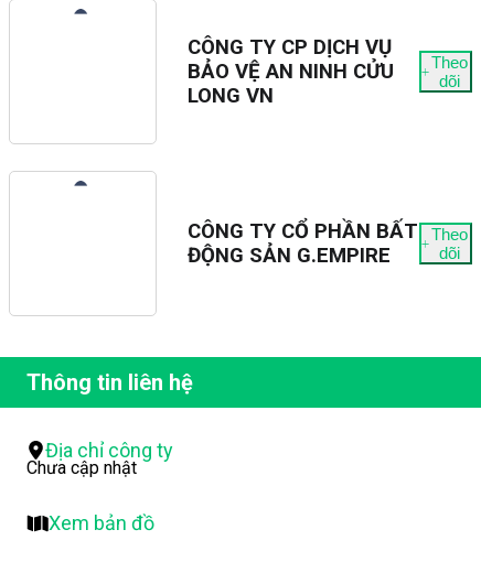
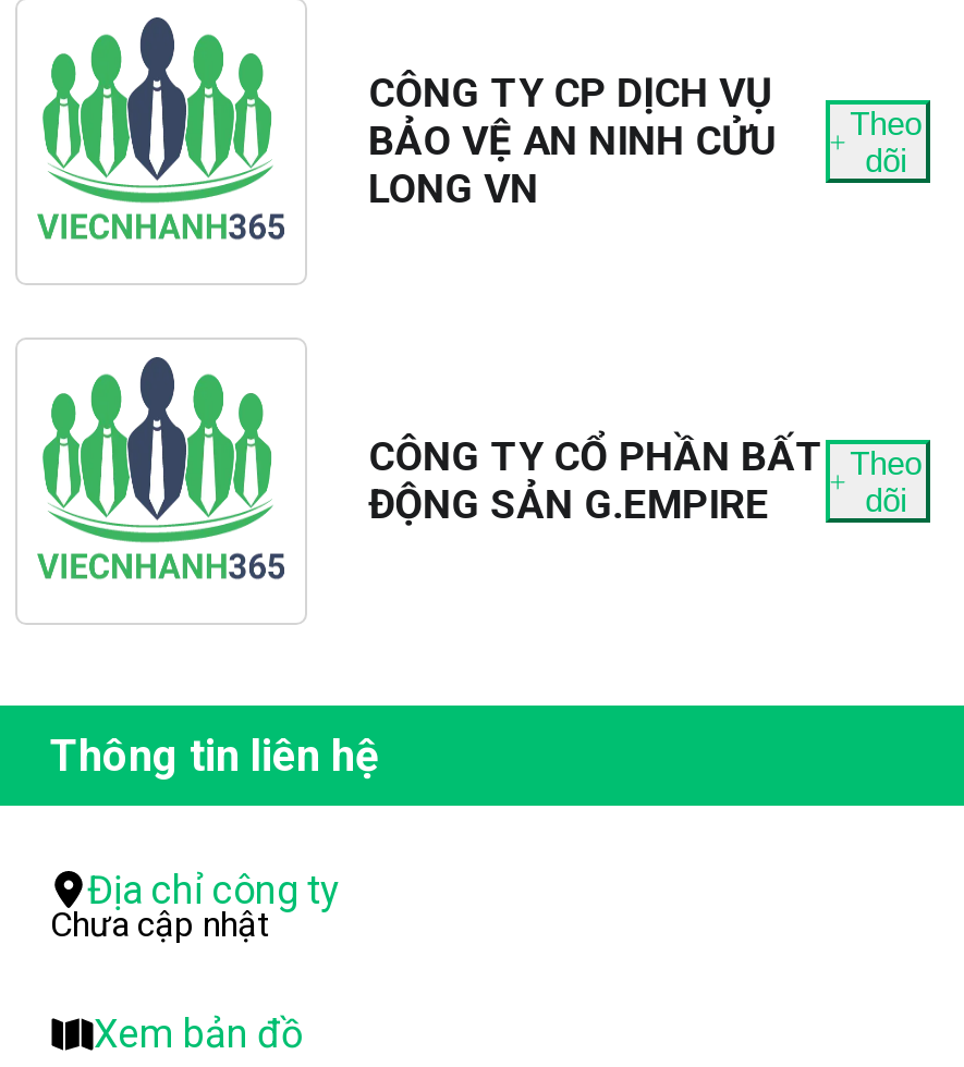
none -> [37,26,288,242] [image]
none -> [37,366,288,581] [image]

